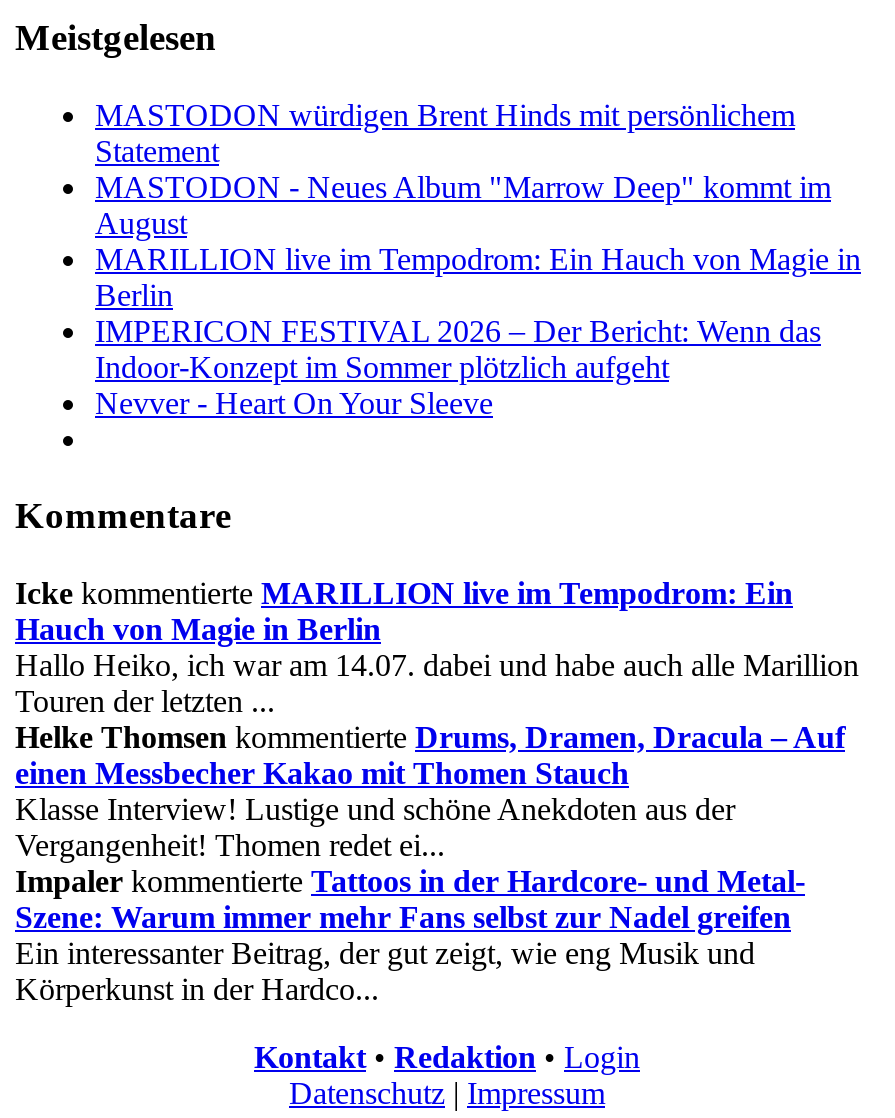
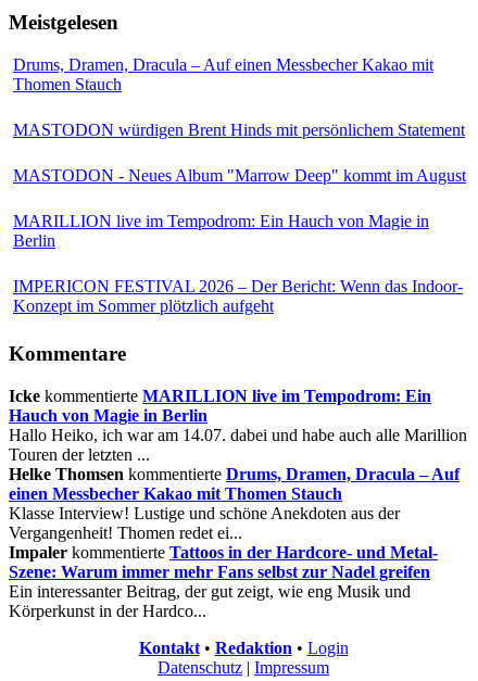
[95,97,831,239] MASTODON würdigen Brent Hinds mit persönlichem | Statement | MASTODON - Neues Album "Marrow Deep" kommt im | August -> [13,56,466,185] Drums, Dramen, Dracula – Auf einen Messbecher Kakao mit | Thomen Stauch | MASTODON würdigen Brent Hinds mit persönlichem Statement | MASTODON - Neues Album "Marrow Deep" kommt im August
[95,313,821,419] IMPERICON FESTIVAL 2026 – Der Bericht: Wenn das | Indoor-Konzept im Sommer plötzlich aufgeht | Nevver - Heart On Your Sleeve -> [13,277,463,315] IMPERICON FESTIVAL 2026 – Der Bericht: Wenn das Indoor- | Konzept im Sommer plötzlich aufgeht

